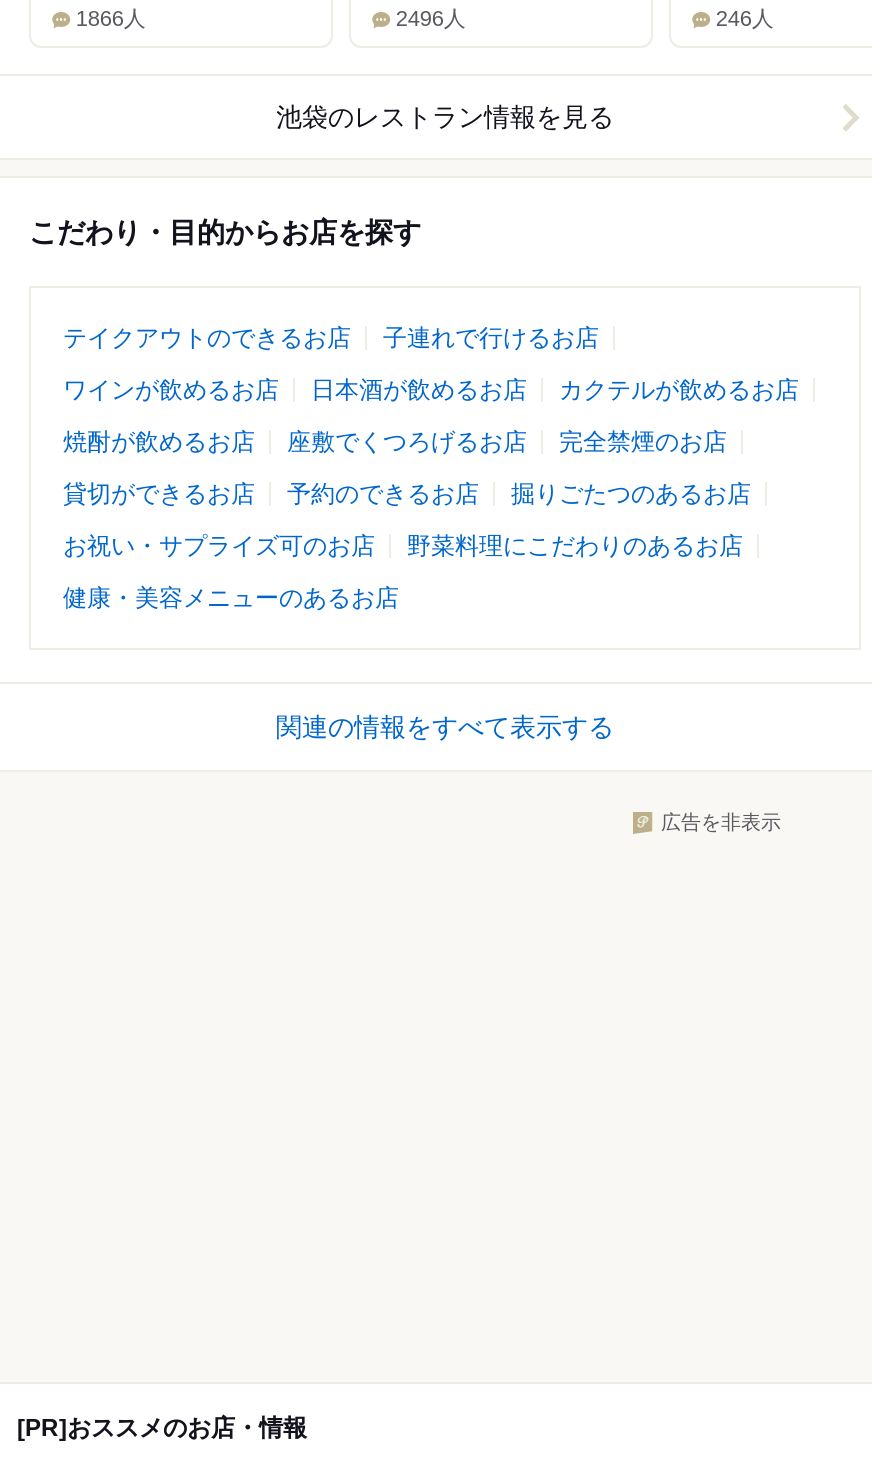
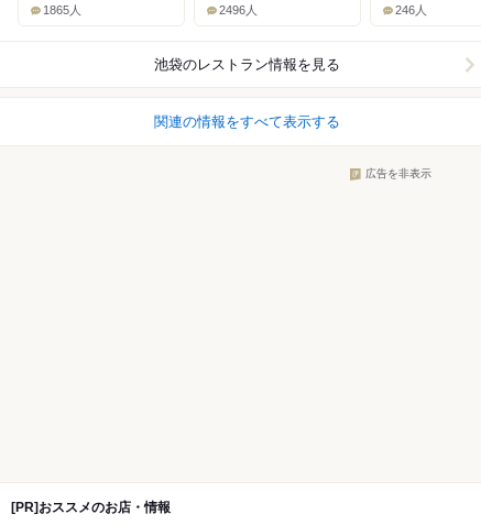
[76,7,146,31] 1866人 -> [43,4,82,17] 1865人
[29,217,799,613] こだわり・目的からお店を探す | テイクアウトのできるお店 | 子連れで行けるお店 | ワインが飲めるお店 | 日本酒が飲めるお店 | カクテルが飲めるお店 | 焼酎が飲めるお店 | 座敷でくつろげるお店 | 完全禁煙のお店 | 貸切ができるお店 | 予約のできるお店 | 掘りごたつのあるお店 | お祝い・サプライズ可のお店 | 野菜料理にこだわりのあるお店 | 健康・美容メニューのあるお店 -> none

